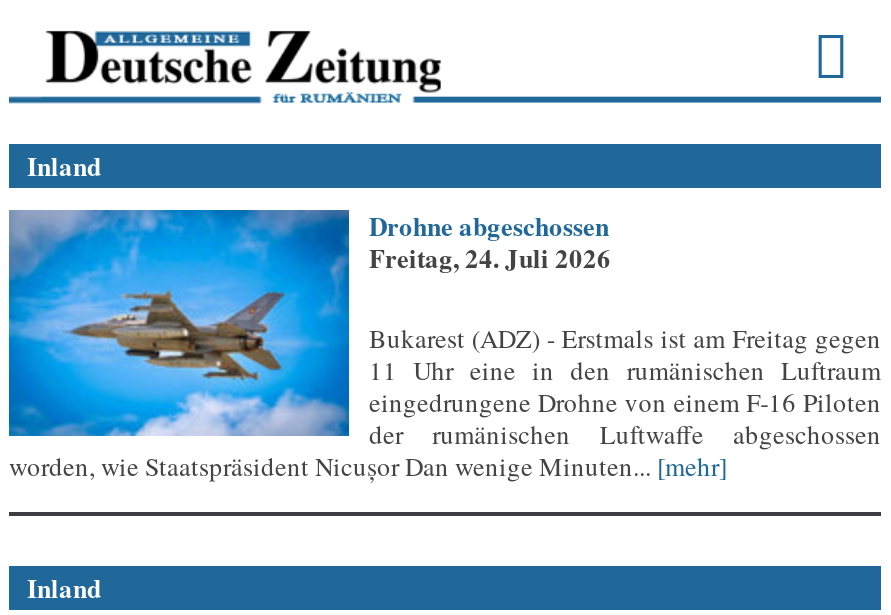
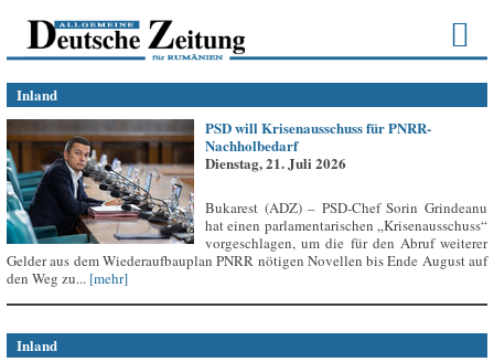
[9,208,881,484] [image] | Bukarest (ADZ) - Erstmals ist am Freitag gegen | 11 Uhr eine in den rumänischen Luftraum | eingedrungene Drohne von einem F-16 Piloten | der rumänischen Luftwaffe abgeschossen | worden, wie Staatspräsident Nicușor Dan wenige Minuten... [mehr] -> [6,118,487,288] [image] | Bukarest (ADZ) – PSD-Chef Sorin Grindeanu | hat einen parlamentarischen „Krisenausschuss“ | vorgeschlagen, um die für den Abruf weiterer | Gelder aus dem Wiederaufbauplan PNRR nötigen Novellen bis Ende August auf | den Weg zu... [mehr]
[369,206,611,276] Drohne abgeschossen | Freitag, 24. Juli 2026 -> [205,117,431,173] PSD will Krisenausschuss für PNRR- | Nachholbedarf | Dienstag, 21. Juli 2026

